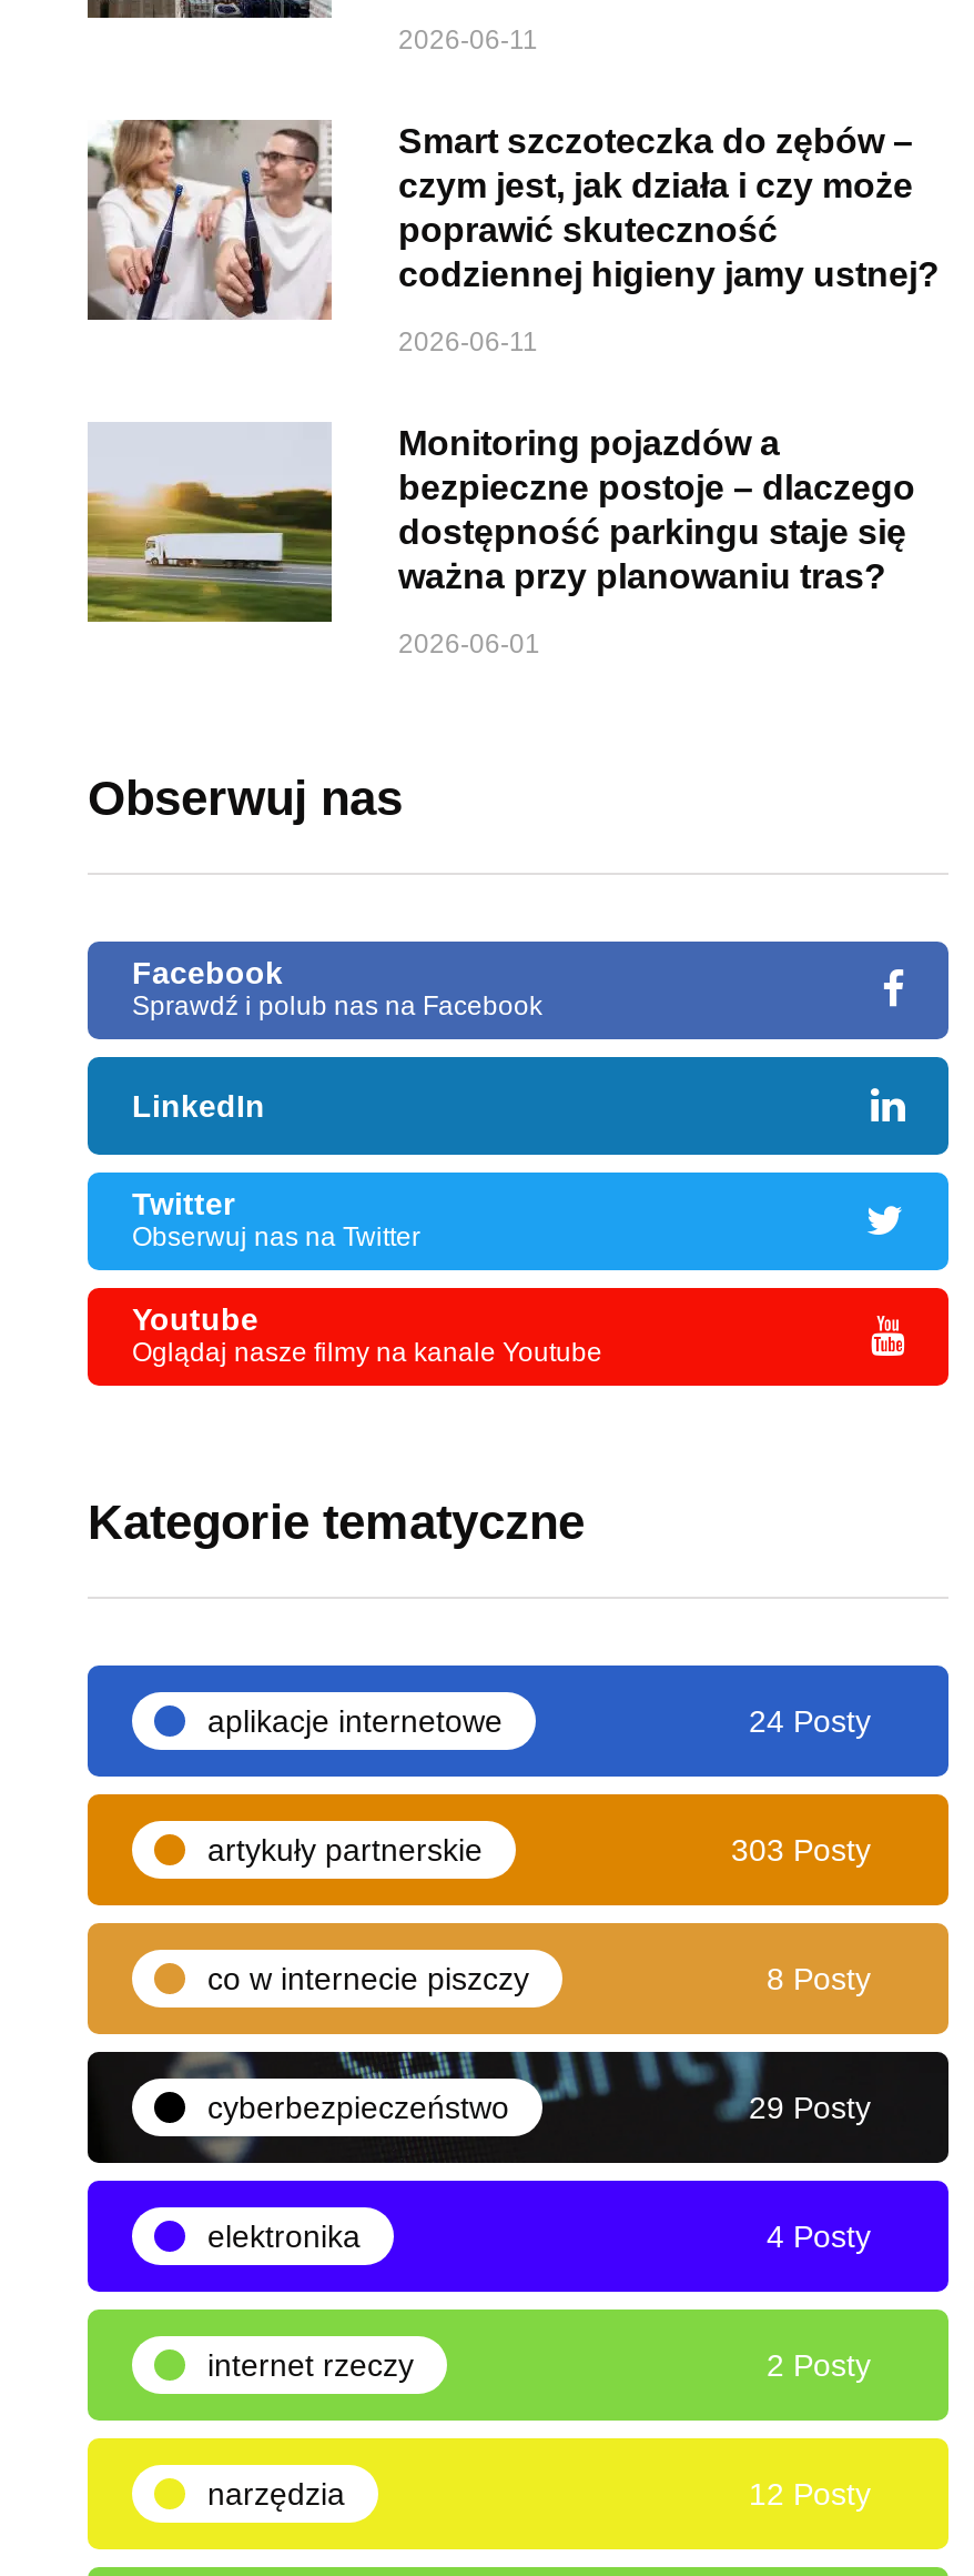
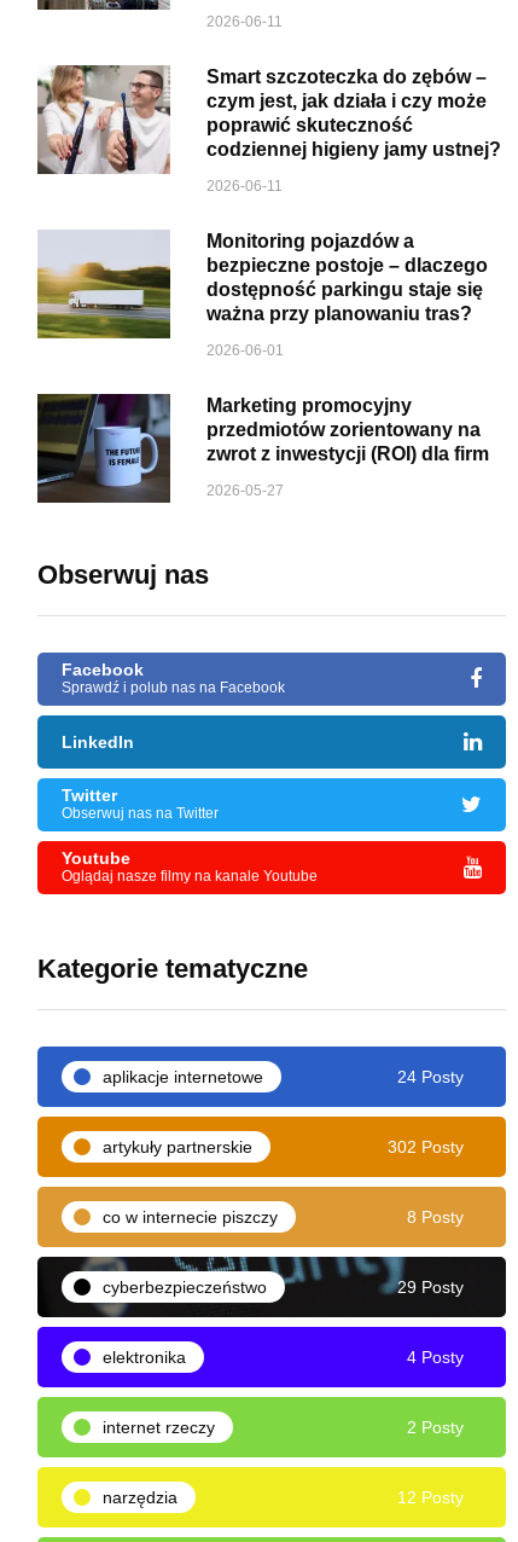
none -> [36,393,489,504] [image] | Marketing promocyjny | przedmiotów zorientowany na | zwrot z inwestycji (ROI) dla firm | 2026-05-27
[731,1833,871,1868] 303 Posty -> [388,1137,464,1157] 302 Posty

